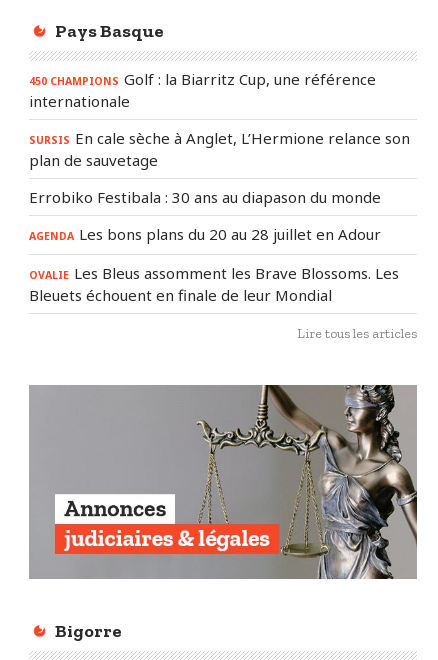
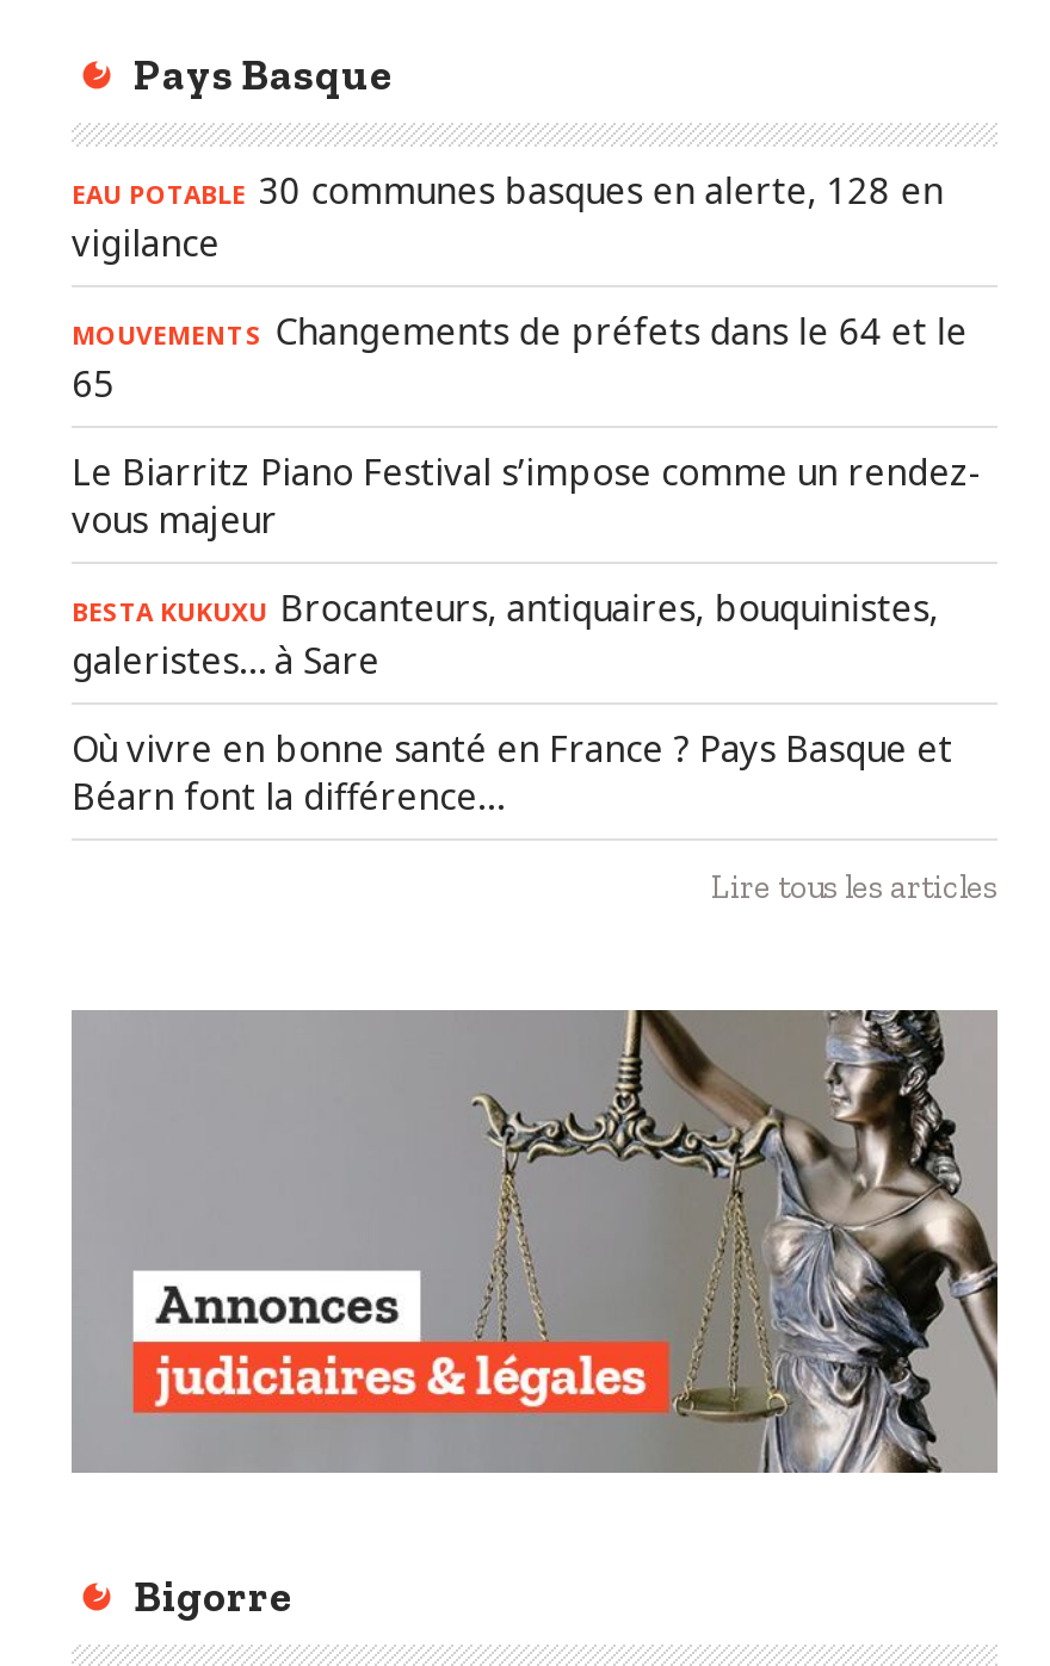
[29,69,376,111] 450 CHAMPIONS Golf : la Biarritz Cup, une référence | internationale -> [72,166,943,267] EAU POTABLE 30 communes basques en alerte, 128 en | vigilance
[29,128,410,170] SURSIS En cale sèche à Anglet, L’Hermione relance son | plan de sauvetage -> [72,307,967,407] MOUVEMENTS Changements de préfets dans le 64 et le | 65
[29,187,381,207] Errobiko Festibala : 30 ans au diapason du monde -> [72,448,983,543] Le Biarritz Piano Festival s’impose comme un rendez- | vous majeur
[29,224,381,244] AGENDA Les bons plans du 20 au 28 juillet en Adour -> [72,584,938,684] BESTA KUKUXU Brocanteurs, antiquaires, bouquinistes, | galeristes… à Sare
[29,263,399,305] OVALIE Les Bleus assomment les Brave Blossoms. Les | Bleuets échouent en finale de leur Mondial -> [72,725,952,820] Où vivre en bonne santé en France ? Pays Basque et | Béarn font la différence…

